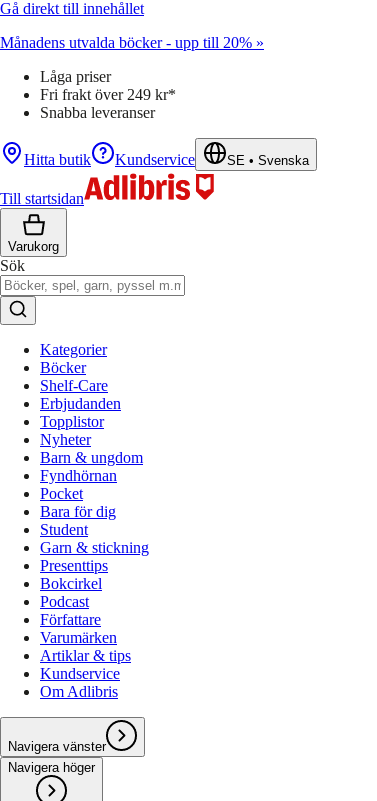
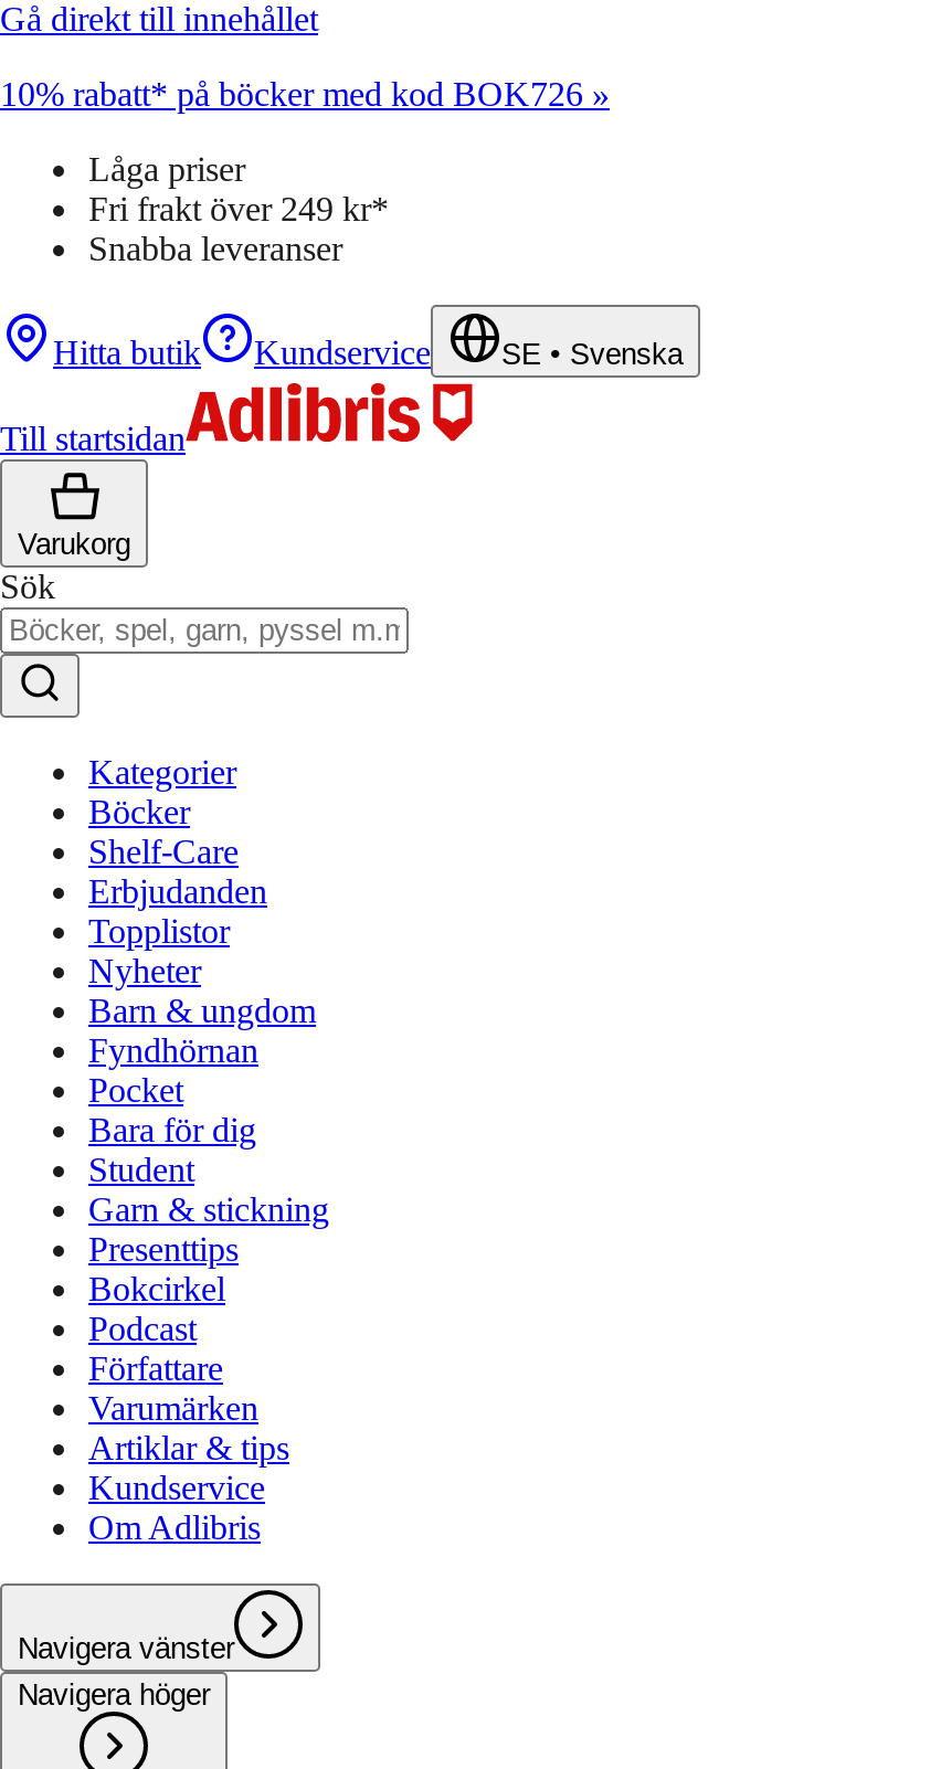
[0,34,264,51] Månadens utvalda böcker - upp till 20% » -> [0,75,610,113] 10% rabatt* på böcker med kod BOK726 »

